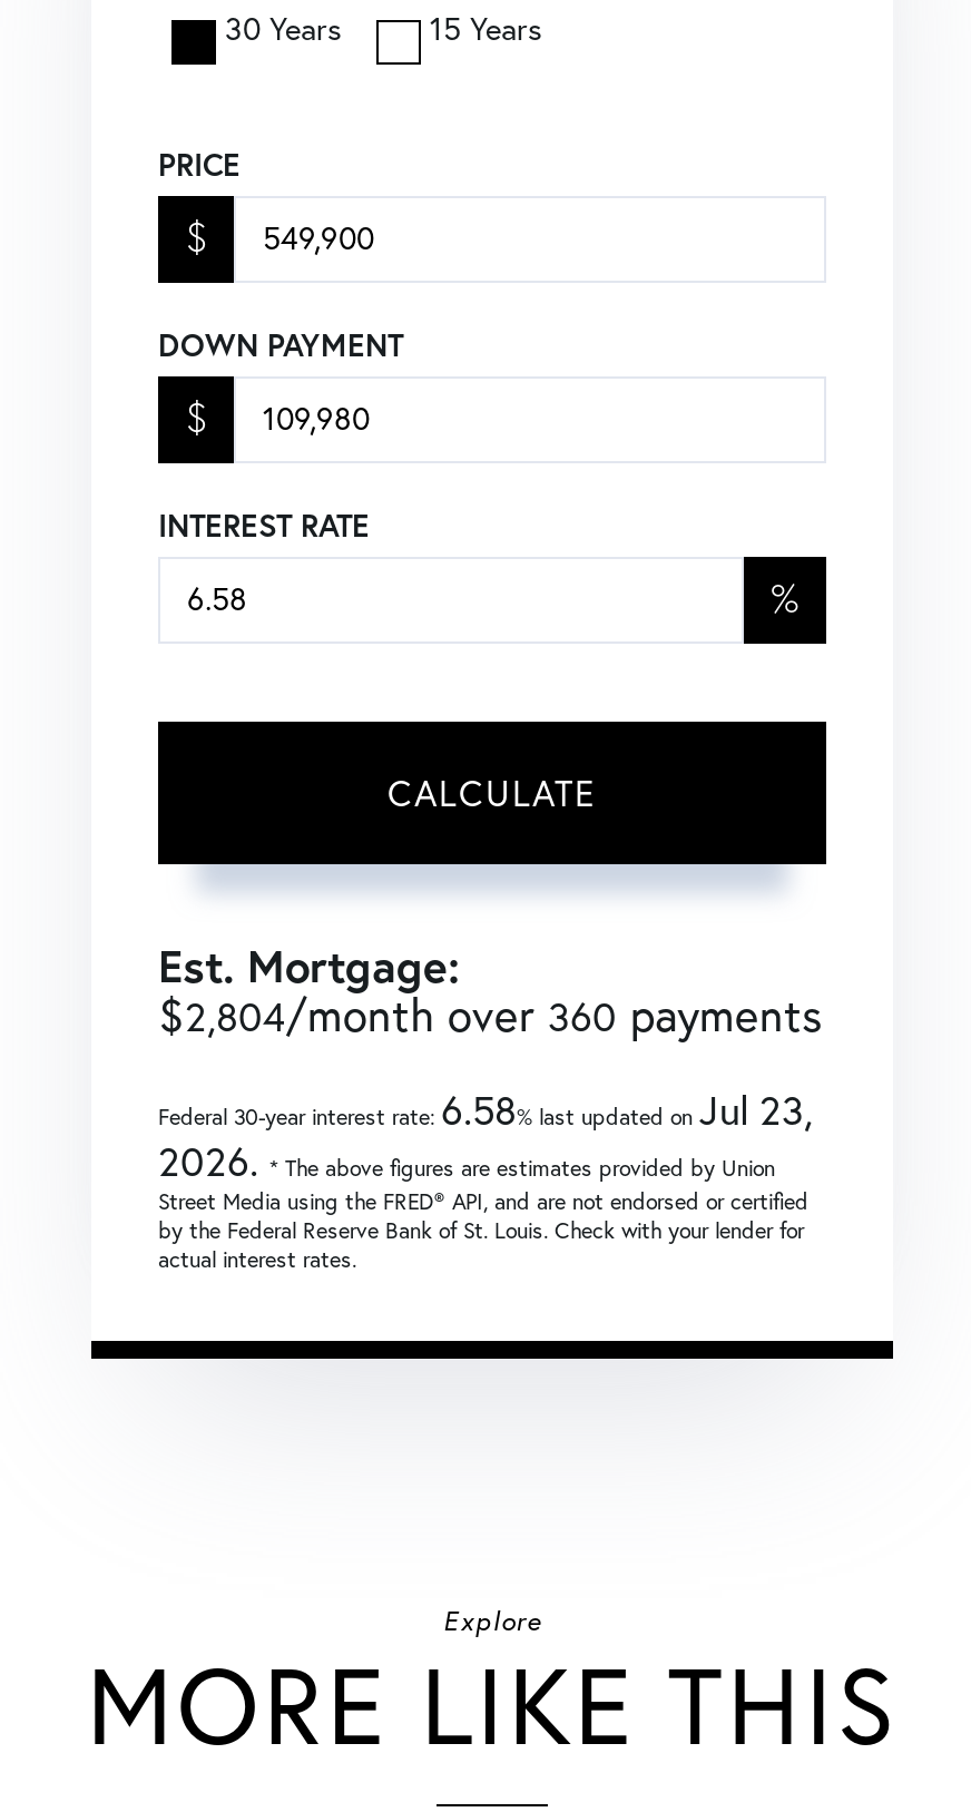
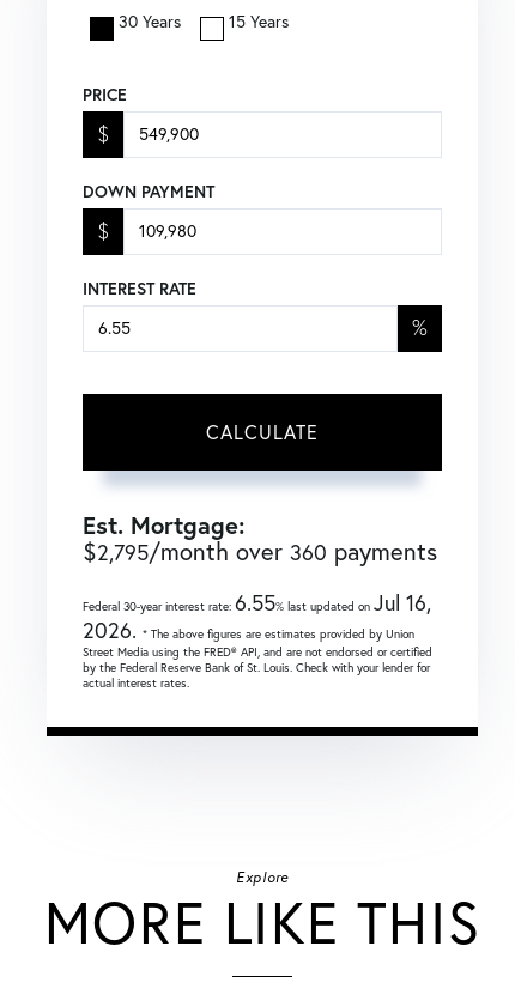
[158,986,822,1042] $2,804/month over 360 payments -> [83,536,437,566] $2,795/month over 360 payments
[158,1084,813,1135] Federal 30-year interest rate: 6.58% last updated onJul 23, -> [83,589,431,616] Federal 30-year interest rate: 6.55% last updated onJul 16,

